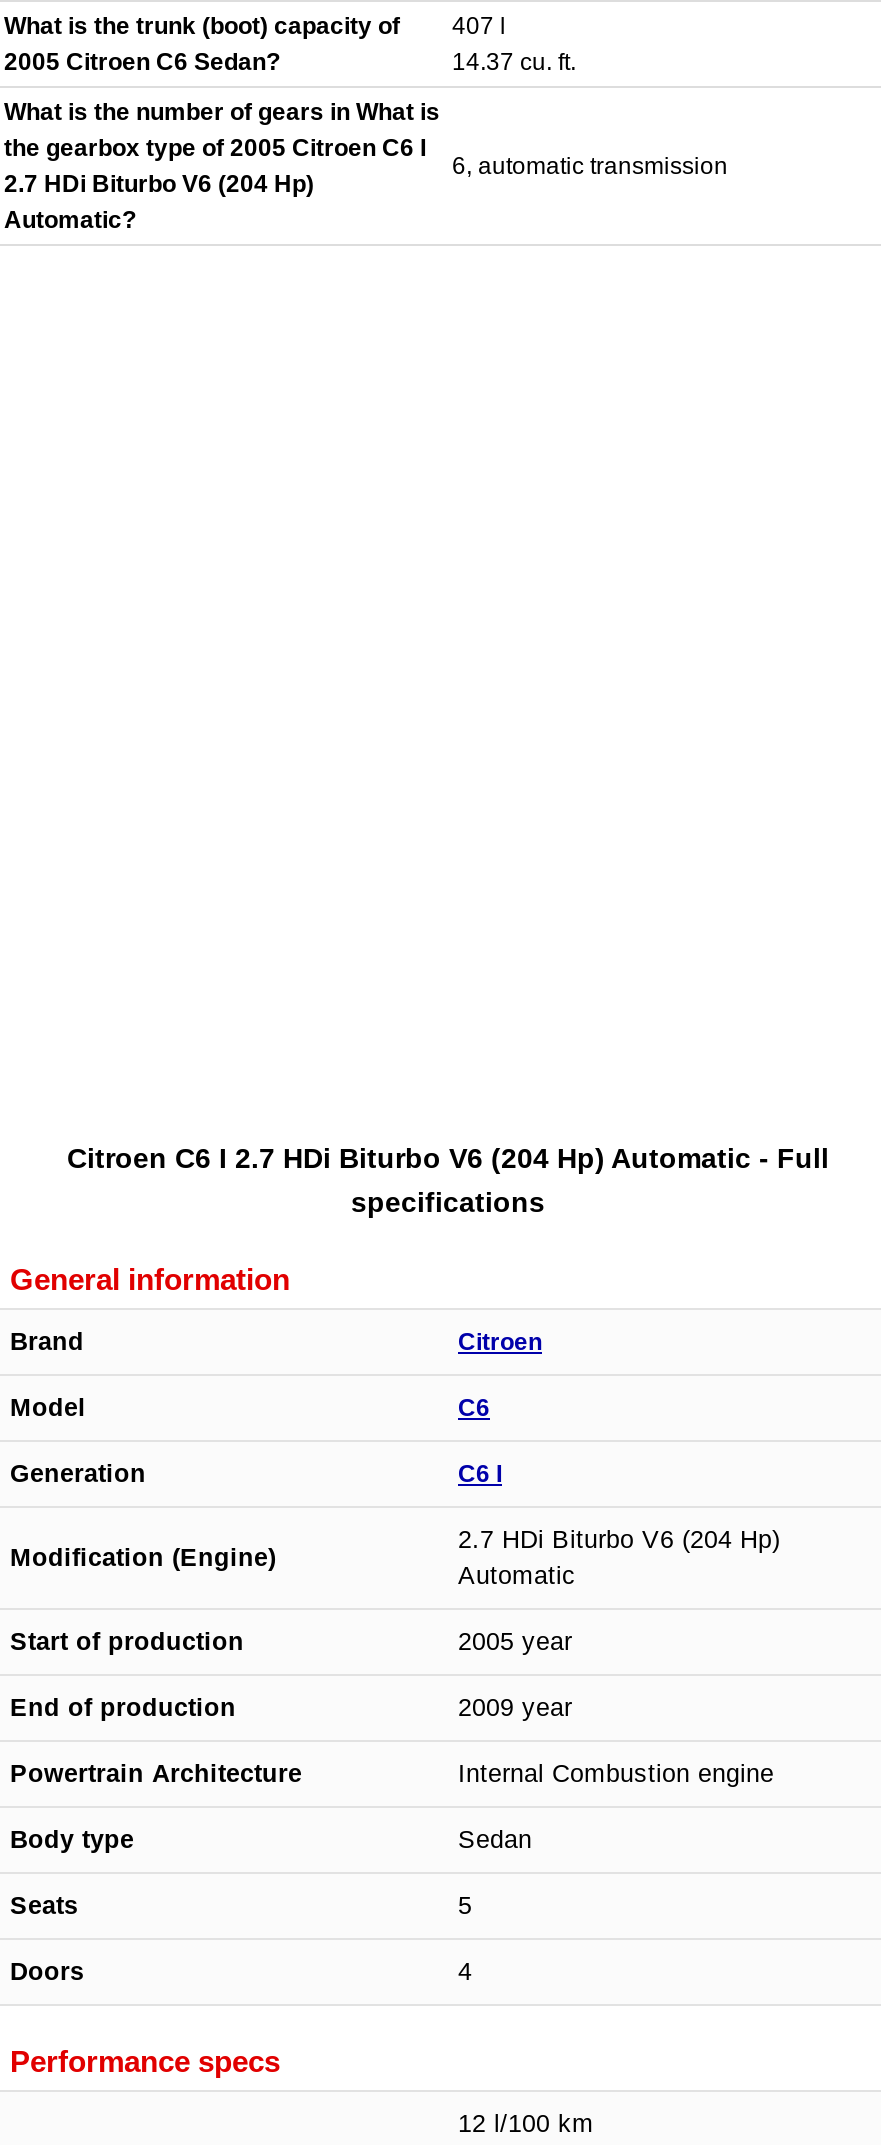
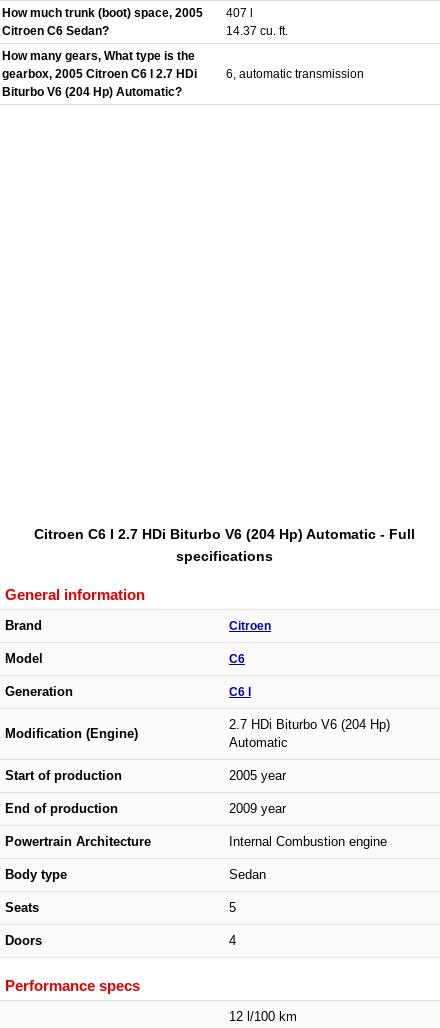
[4,11,400,75] What is the trunk (boot) capacity of | 2005 Citroen C6 Sedan? -> [2,6,203,38] How much trunk (boot) space, 2005 | Citroen C6 Sedan?
[4,97,440,233] What is the number of gears in What is | the gearbox type of 2005 Citroen C6 I | 2.7 HDi Biturbo V6 (204 Hp) | Automatic? -> [2,49,197,99] How many gears, What type is the | gearbox, 2005 Citroen C6 I 2.7 HDi | Biturbo V6 (204 Hp) Automatic?

